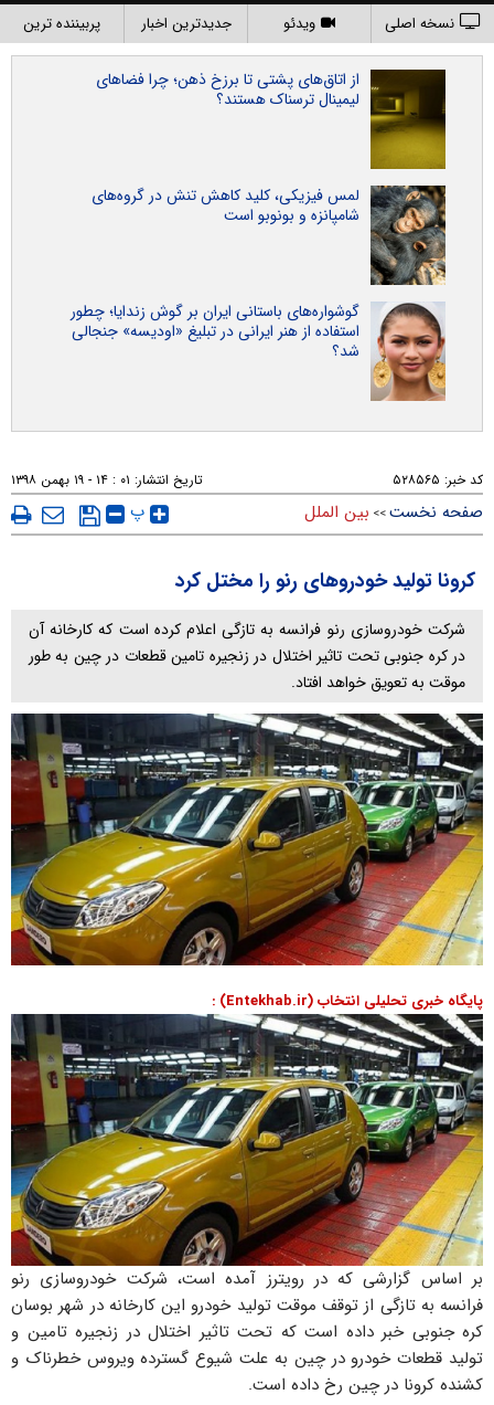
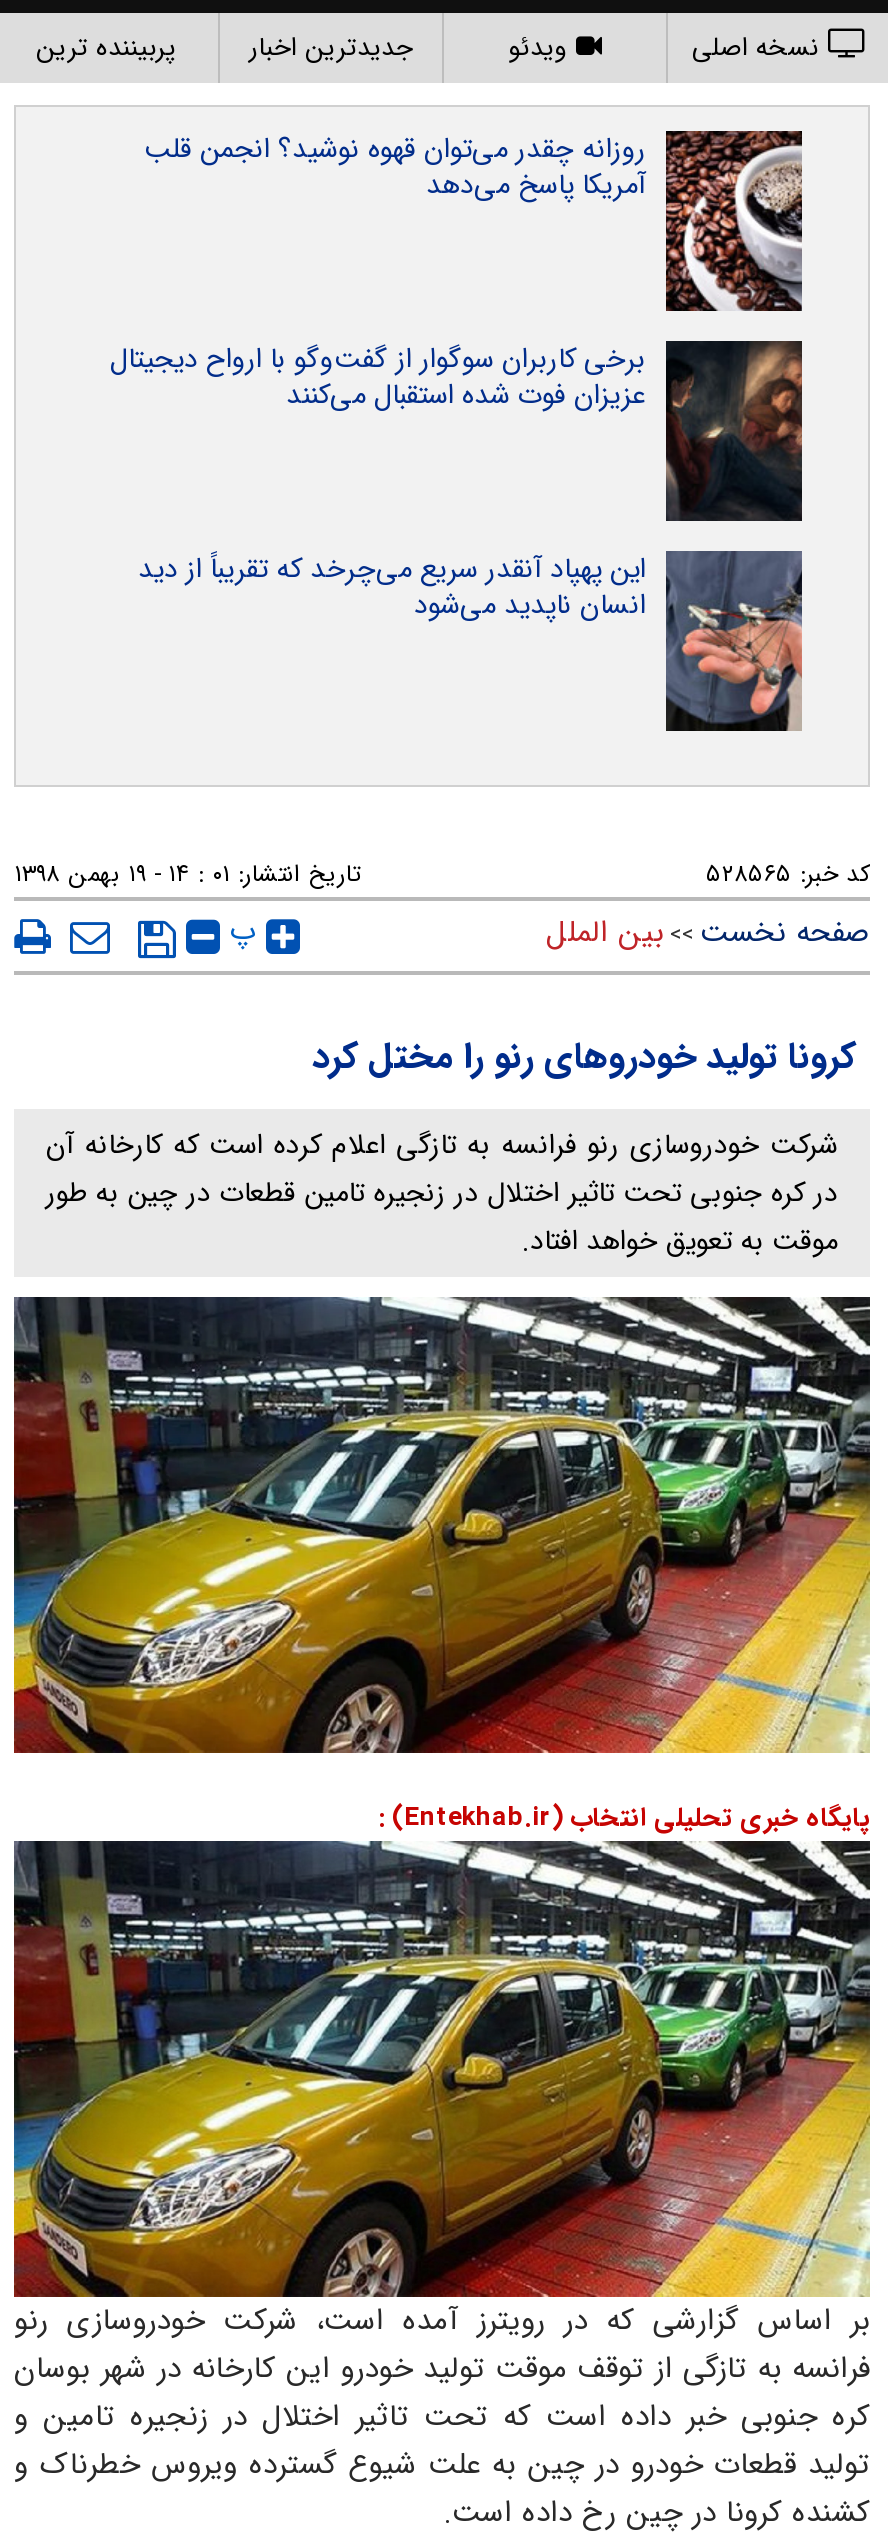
[96,67,447,170] [image] | از اتاق‌های پشتی تا برزخ ذهن؛ چرا فضاهای | لیمینال ترسناک هستند؟ -> [144,127,804,313] [image] | روزانه چقدر می‌توان قهوه نوشید؟ انجمن قلب | آمریکا پاسخ می‌دهد
[92,183,447,286] [image] | لمس فیزیکی، کلید کاهش تنش در گروه‌های | شامپانزه و بونوبو است -> [110,337,804,523] [image] | برخی کاربران سوگوار از گفت‌وگو با ارواح دیجیتال | عزیزان فوت شده استقبال می‌کنند
[71,299,445,402] [image] | گوشواره‌های باستانی ایران بر گوش زندایا؛ چطور | استفاده از هنر ایرانی در تبلیغ «اودیسه» جنجالی | شد؟ -> [138,547,804,733] [image] | این پهپاد آنقدر سریع می‌چرخد که تقریباً از دید | انسان ناپدید می‌شود

